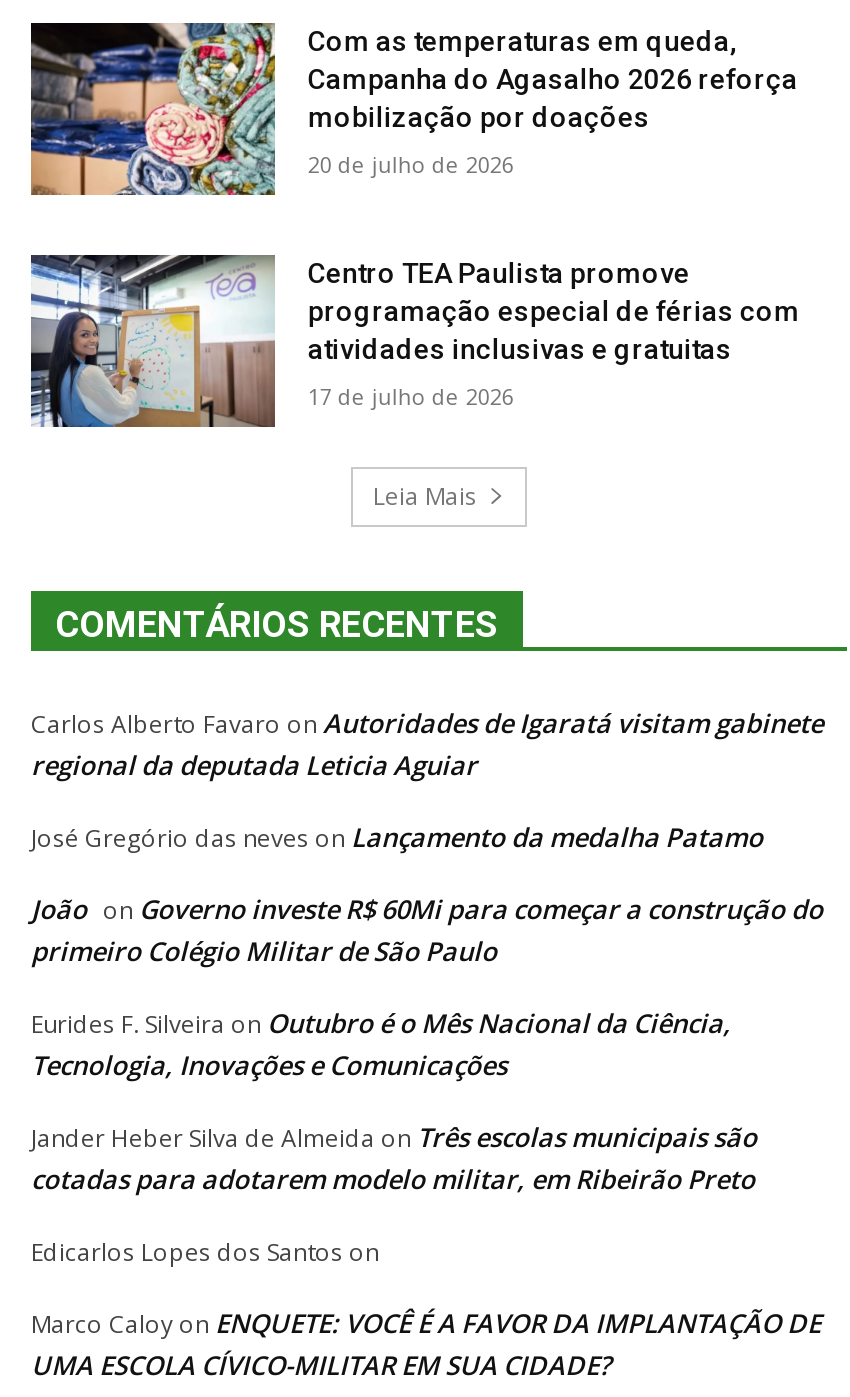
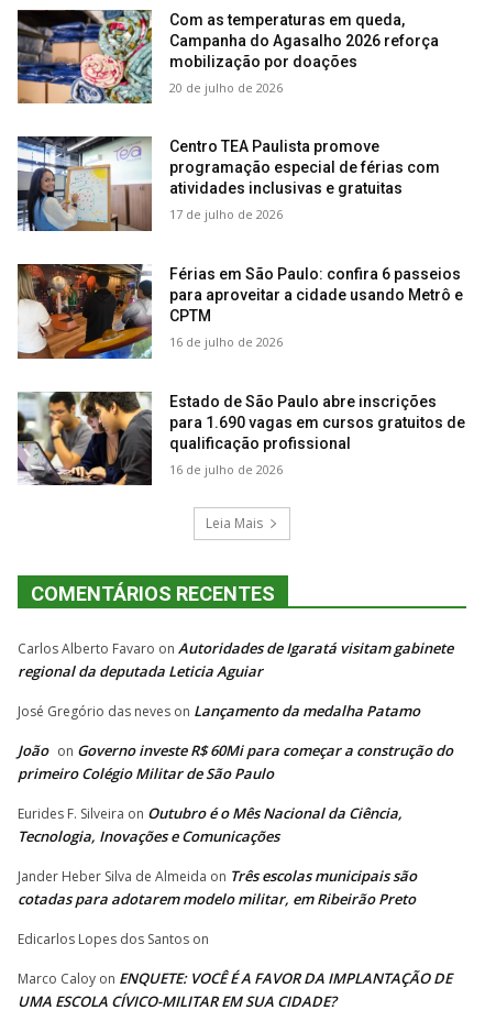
none -> [16,263,466,477] [image] | Férias em São Paulo: confira 6 passeios | para aproveitar a cidade usando Metrô e | CPTM | 16 de julho de 2026 | Estado de São Paulo abre inscrições | para 1.690 vagas em cursos gratuitos de | qualificação profissional | 16 de julho de 2026
none -> [16,391,153,486] [image]

